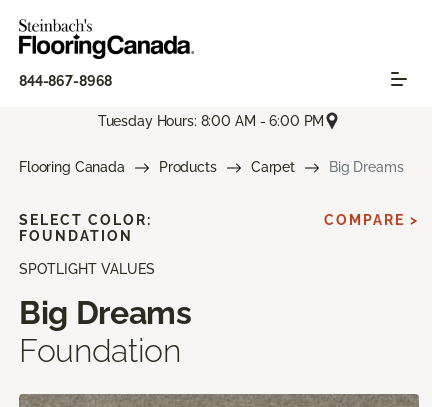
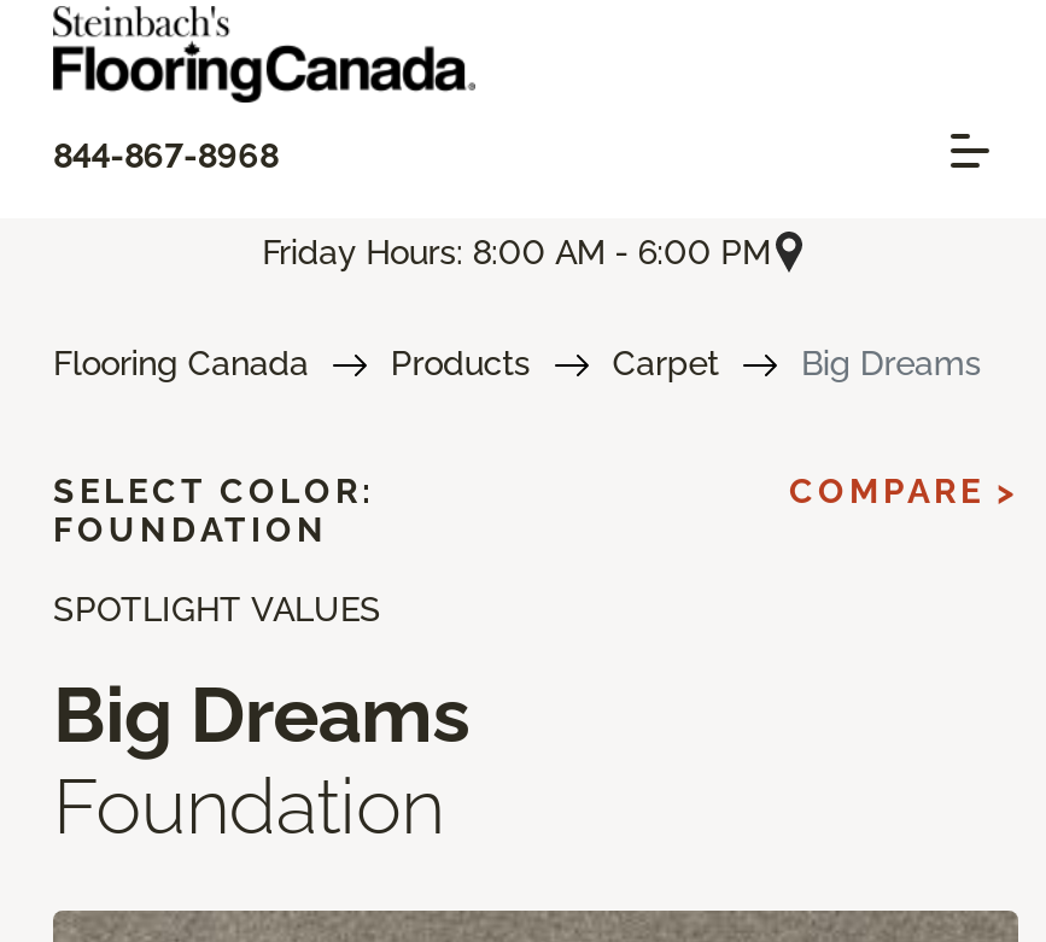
[98,113,324,129] Tuesday Hours: 8:00 AM - 6:00 PM -> [262,232,770,271] Friday Hours: 8:00 AM - 6:00 PM

